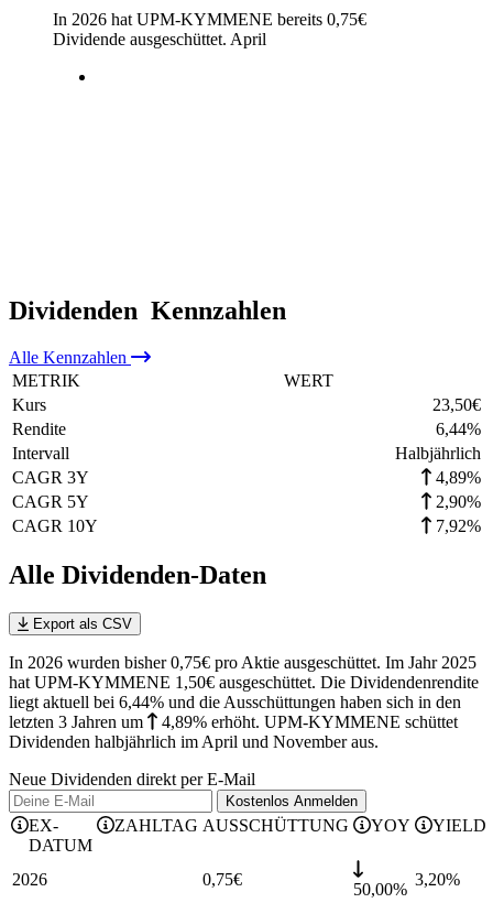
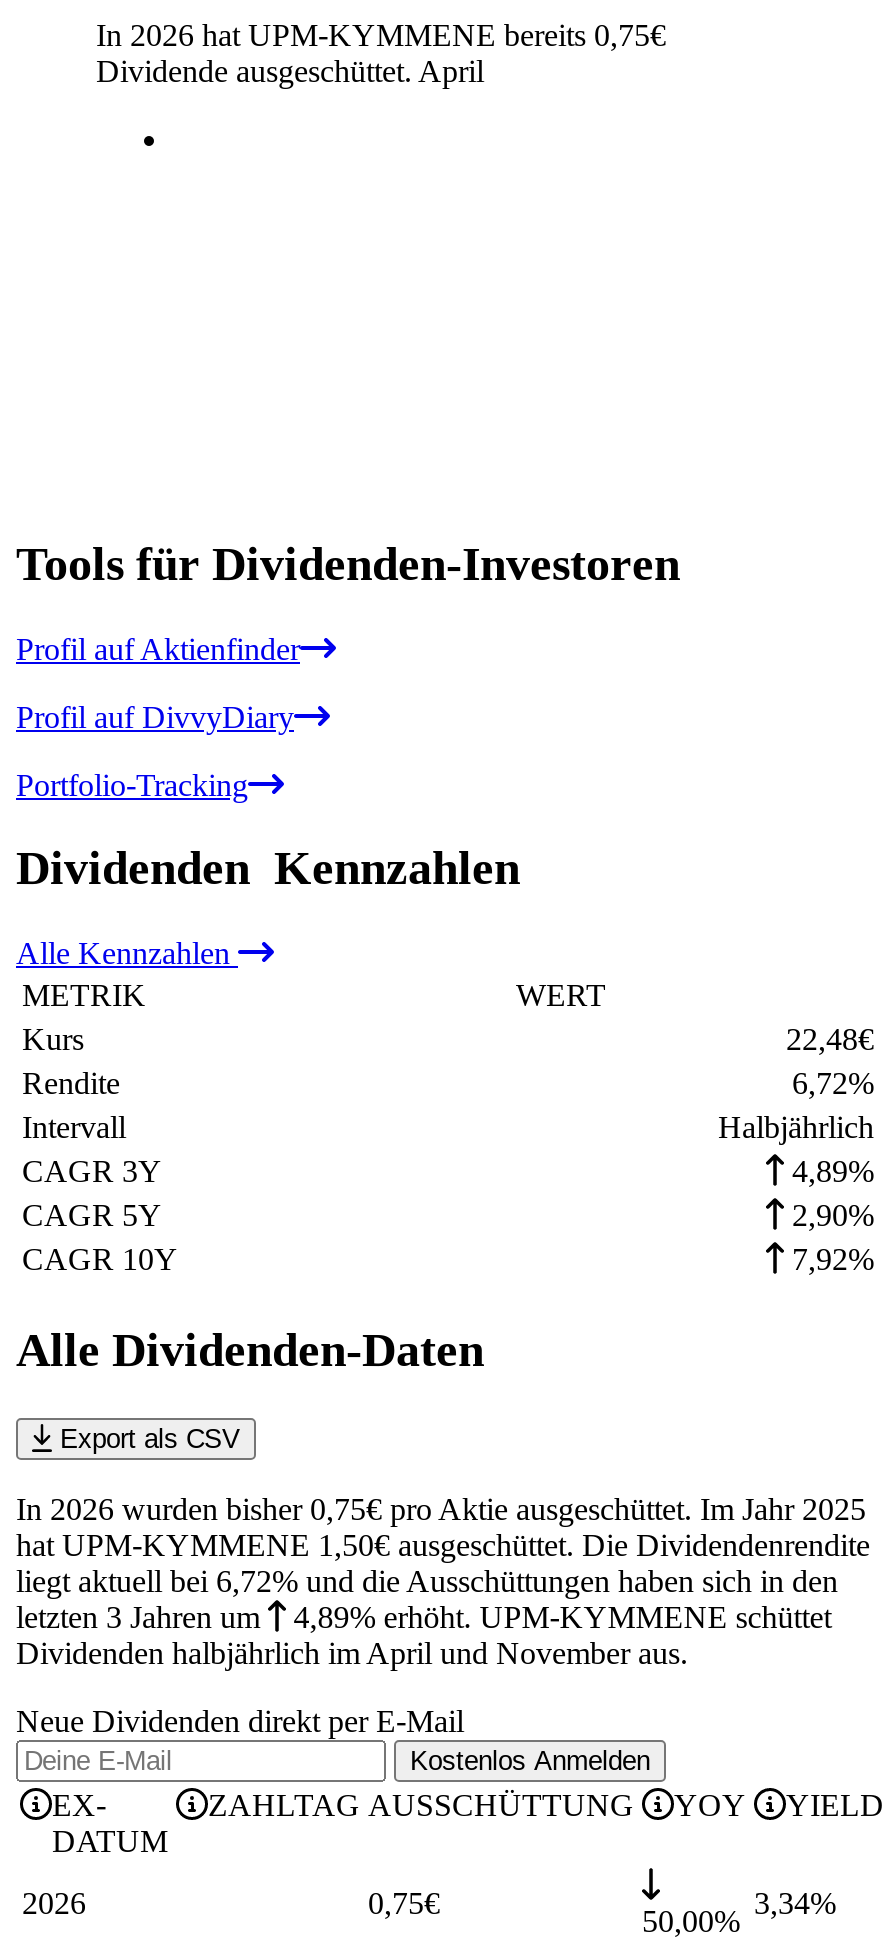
none -> [16,537,680,801] Tools für Dividenden-Investoren | Profil auf Aktienfinder | Profil auf DivvyDiary | Portfolio-Tracking
[432,395,481,414] 23,50€ -> [786,1023,874,1057] 22,48€
[436,419,481,438] 6,44% -> [792,1067,874,1101] 6,72%
[9,693,461,712] liegt aktuell bei 6,44% und die Ausschüttungen haben sich in den -> [16,1564,838,1598] liegt aktuell bei 6,72% und die Ausschüttungen haben sich in den
[415,870,460,889] 3,20% -> [754,1886,836,1920] 3,34%

